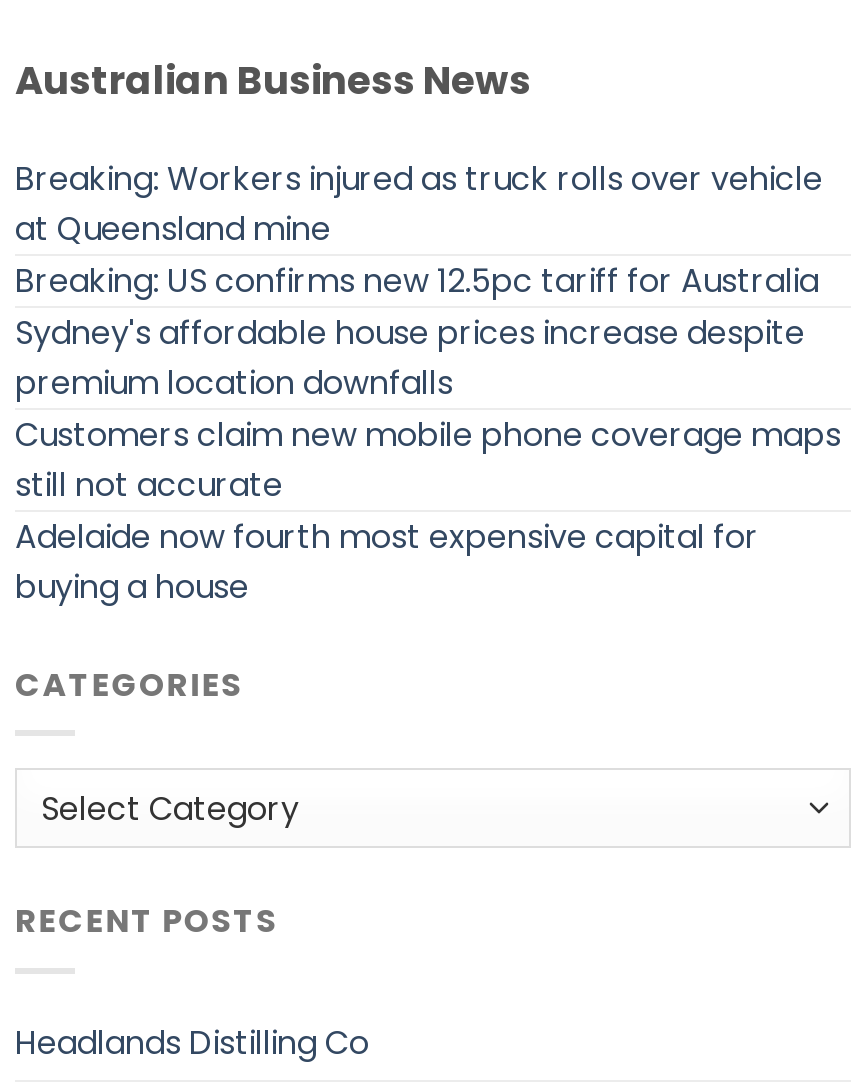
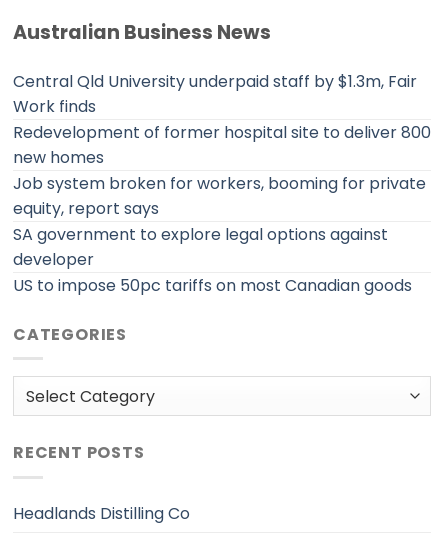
[15,155,841,609] Breaking: Workers injured as truck rolls over vehicle | at Queensland mine | Breaking: US confirms new 12.5pc tariff for Australia | Sydney's affordable house prices increase despite | premium location downfalls | Customers claim new mobile phone coverage maps | still not accurate | Adelaide now fourth most expensive capital for | buying a house -> [13,70,431,297] Central Qld University underpaid staff by $1.3m, Fair | Work finds | Redevelopment of former hospital site to deliver 800 | new homes | Job system broken for workers, booming for private | equity, report says | SA government to explore legal options against | developer | US to impose 50pc tariffs on most Canadian goods

